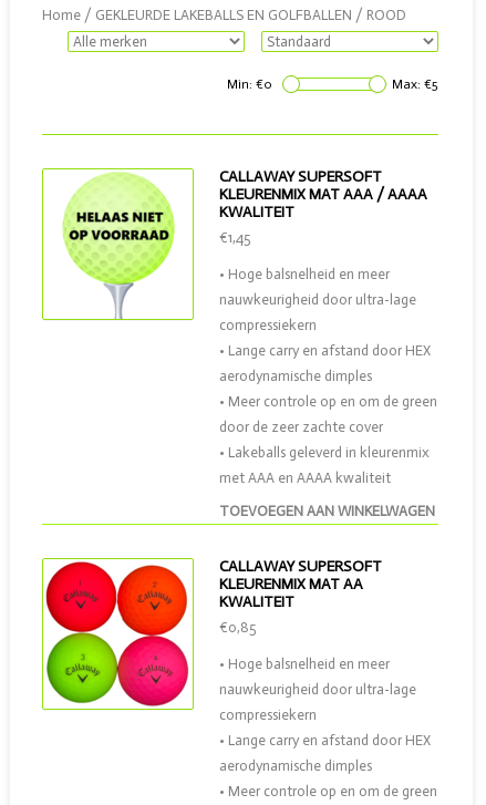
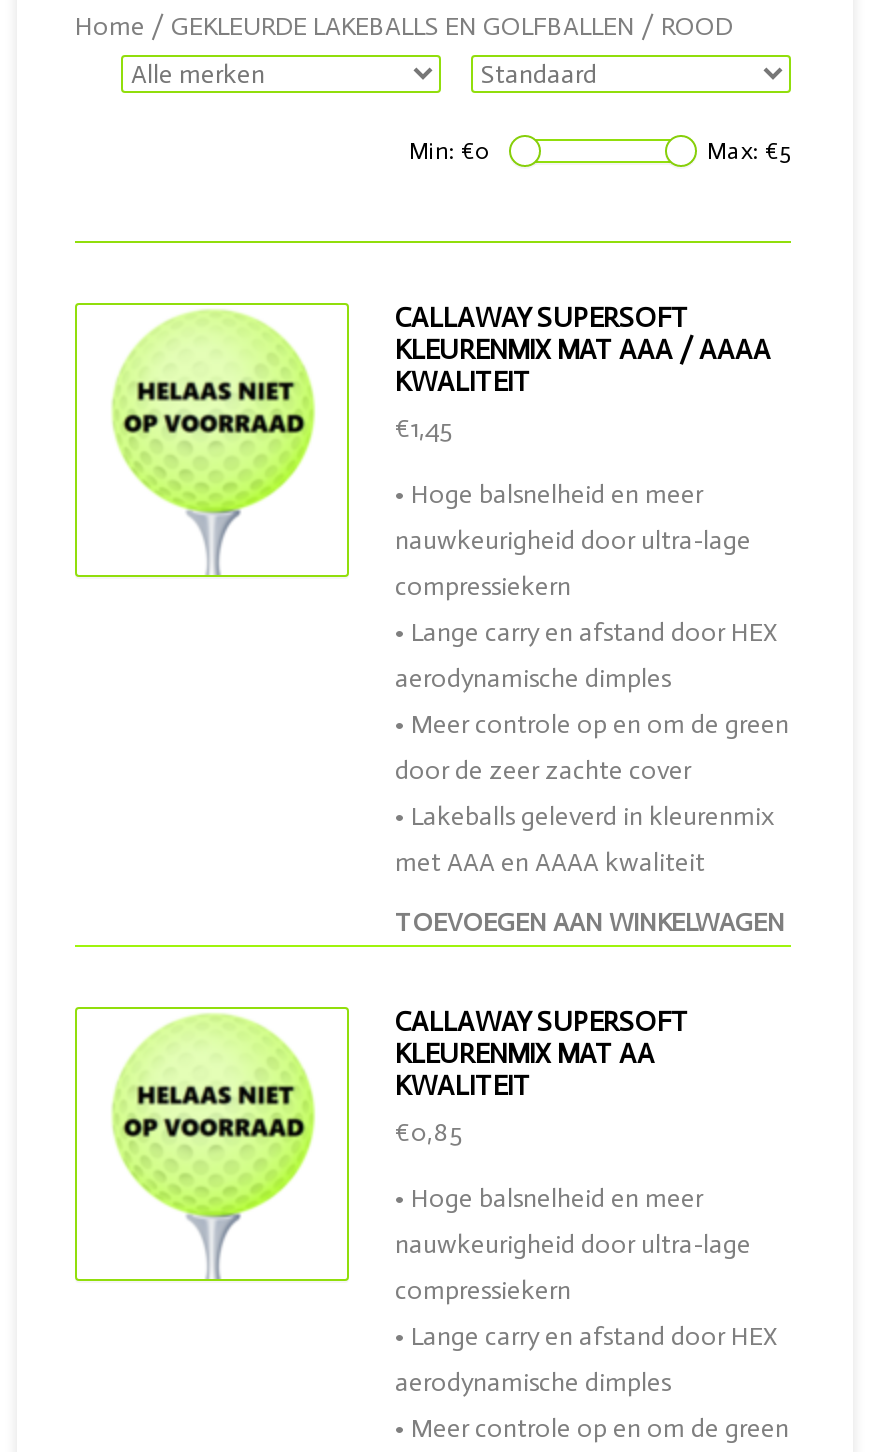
[45,560,189,709] [image] -> [79,1011,339,1281] [image]

